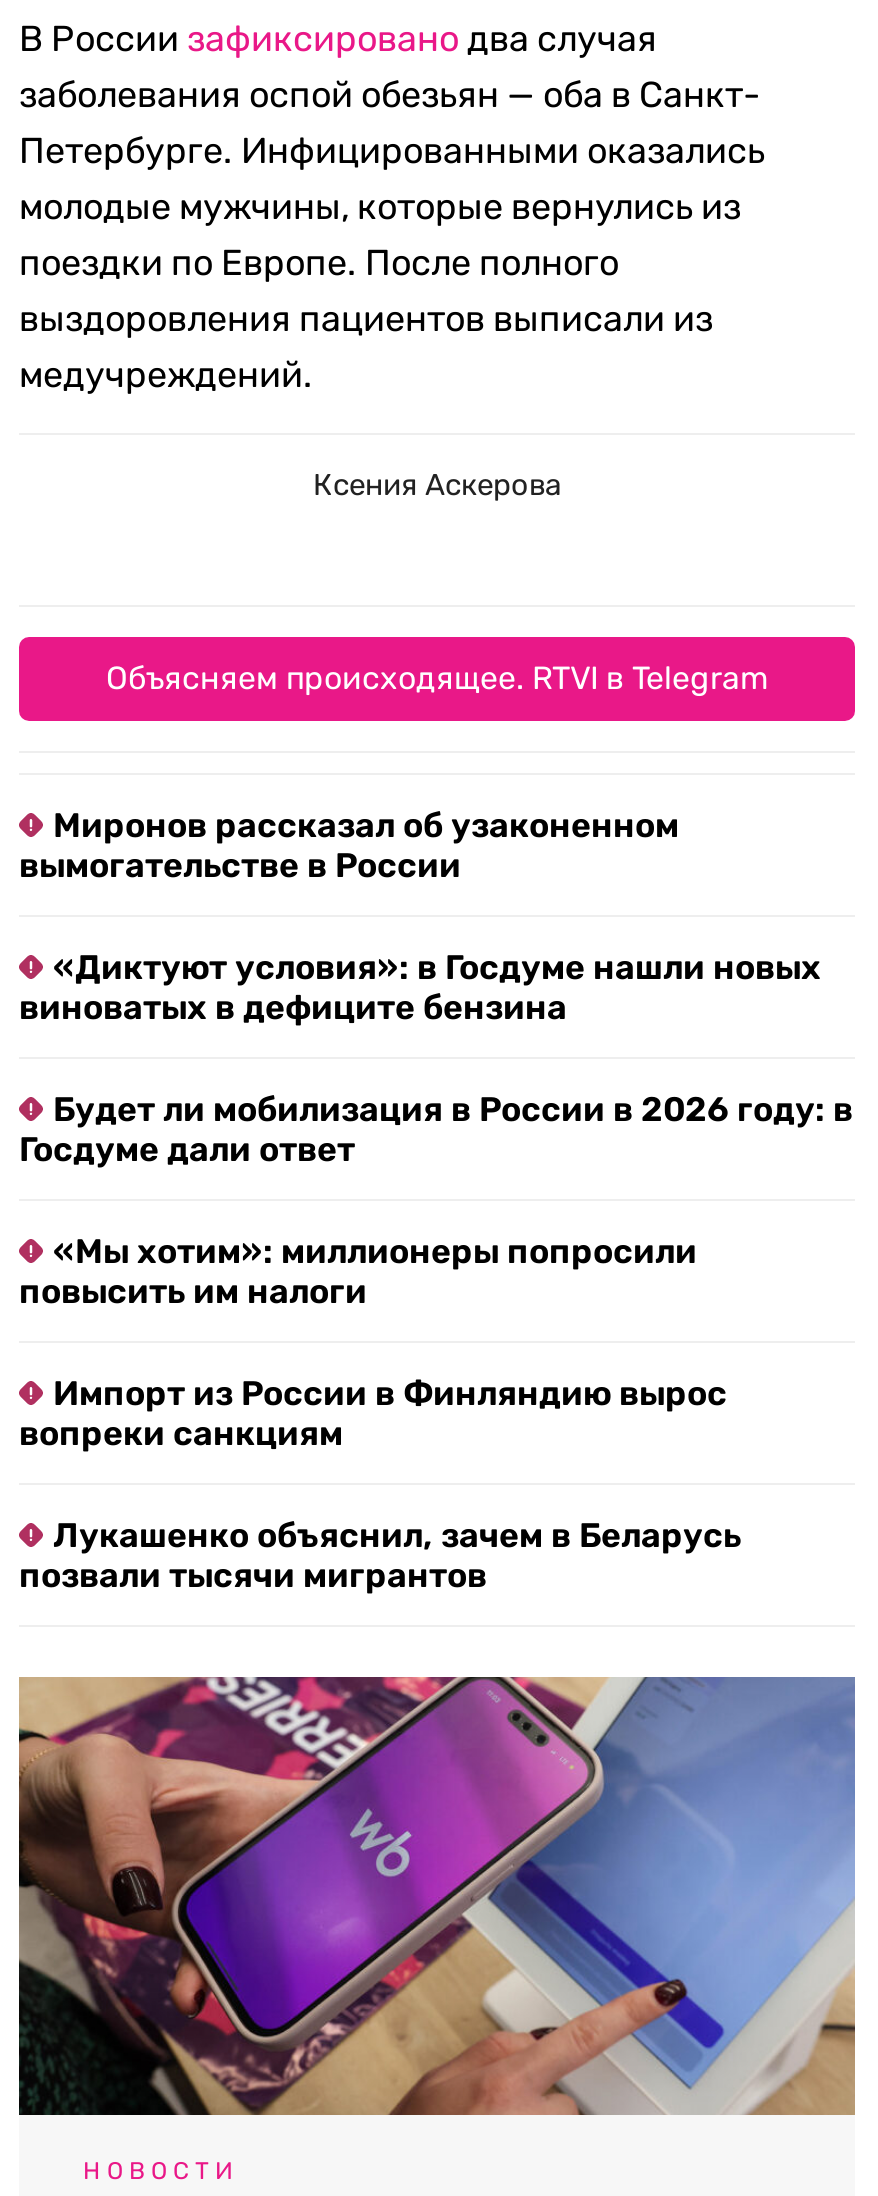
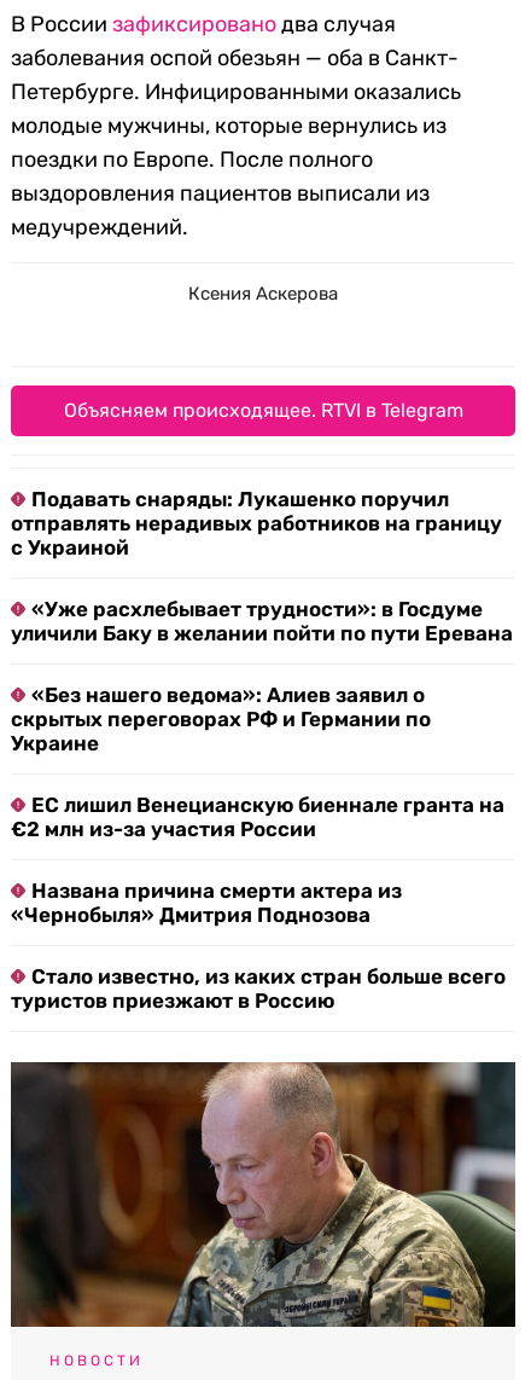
[19,805,679,885] Миронов рассказал об узаконенном | вымогательстве в России -> [11,487,502,560] Подавать снаряды: Лукашенко поручил | отправлять нерадивых работников на границу | с Украиной
[19,947,821,1027] «Диктуют условия»: в Госдуме нашли новых | виноватых в дефиците бензина -> [11,597,513,645] «Уже расхлебывает трудности»: в Госдуме | уличили Баку в желании пойти по пути Еревана
[19,1089,853,1169] Будет ли мобилизация в России в 2026 году: в | Госдуме дали ответ -> [11,683,431,755] «Без нашего ведома»: Алиев заявил о | скрытых переговорах РФ и Германии по | Украине
[19,1231,697,1311] «Мы хотим»: миллионеры попросили | повысить им налоги -> [11,793,504,841] ЕС лишил Венецианскую биеннале гранта на | €2 млн из-за участия России
[19,1373,727,1453] Импорт из России в Финляндию вырос | вопреки санкциям -> [11,879,402,927] Названа причина смерти актера из | «Чернобыля» Дмитрия Поднозова
[19,1515,741,1595] Лукашенко объяснил, зачем в Беларусь | позвали тысячи мигрантов -> [11,964,506,1013] Стало известно, из каких стран больше всего | туристов приезжают в Россию
[17,1675,857,2117] [image] -> [11,1061,517,1328] [image]

